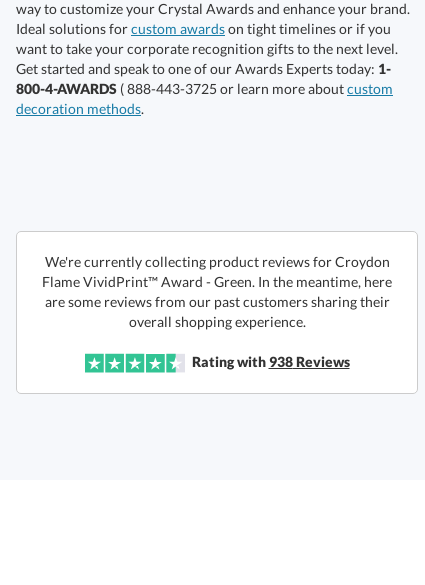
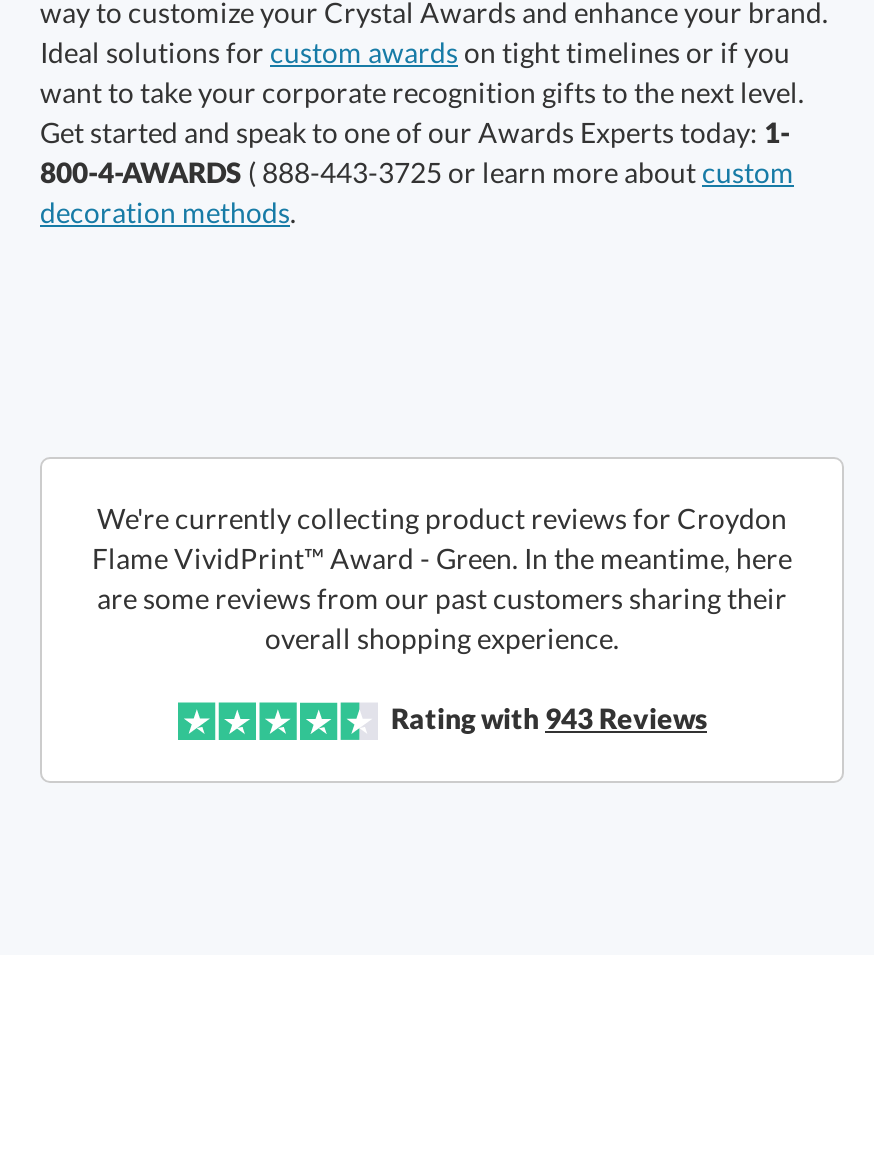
[191,353,349,370] Rating with 938 Reviews -> [391,700,707,734] Rating with 943 Reviews

